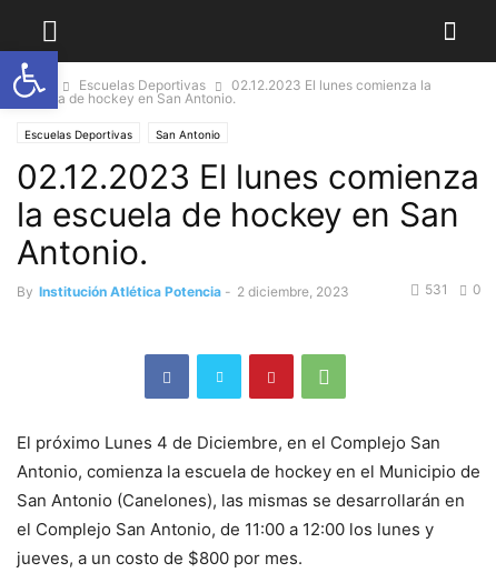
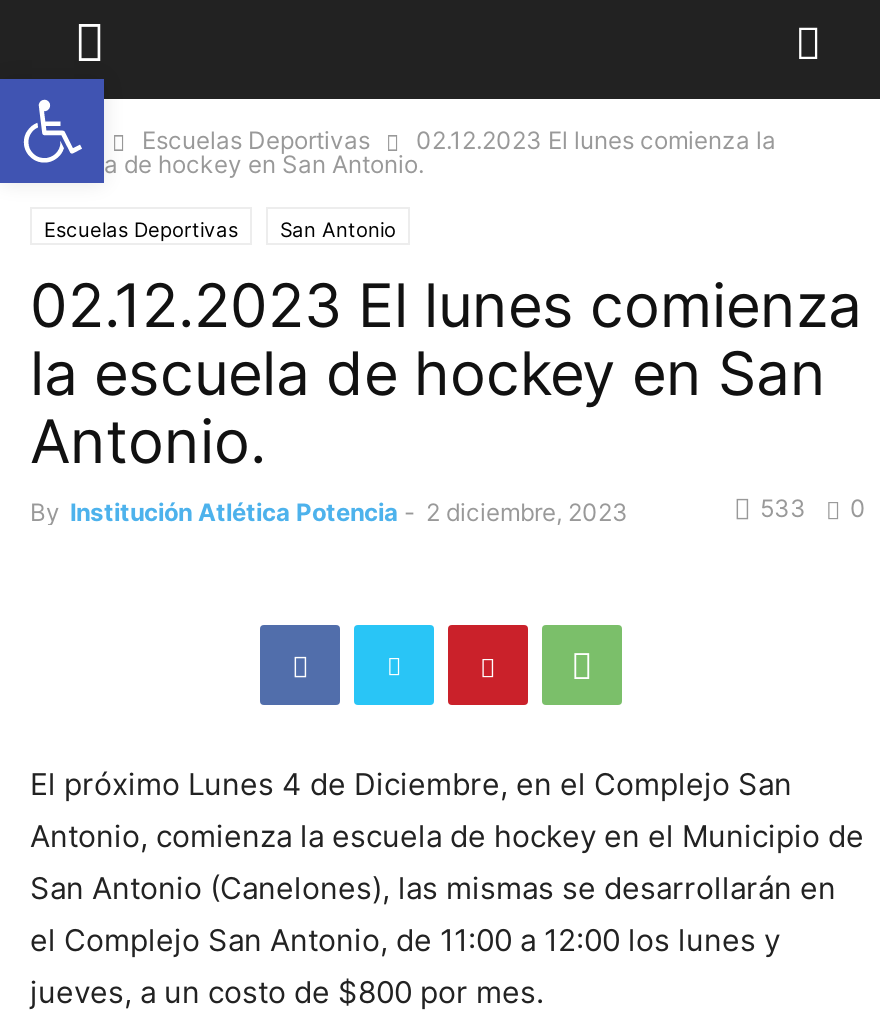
[425,281,482,298] 531 0 -> [760,493,866,523] 533 0

